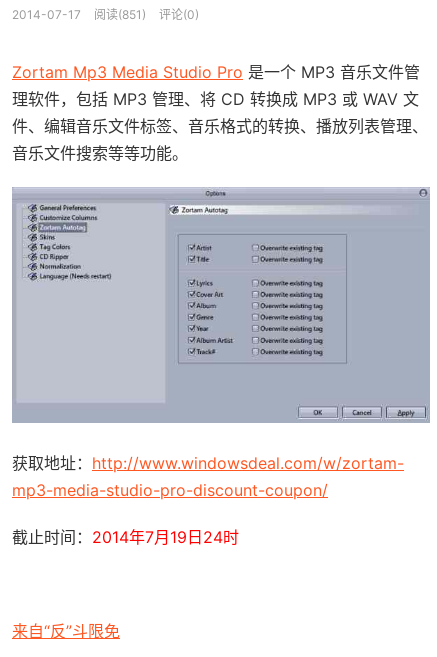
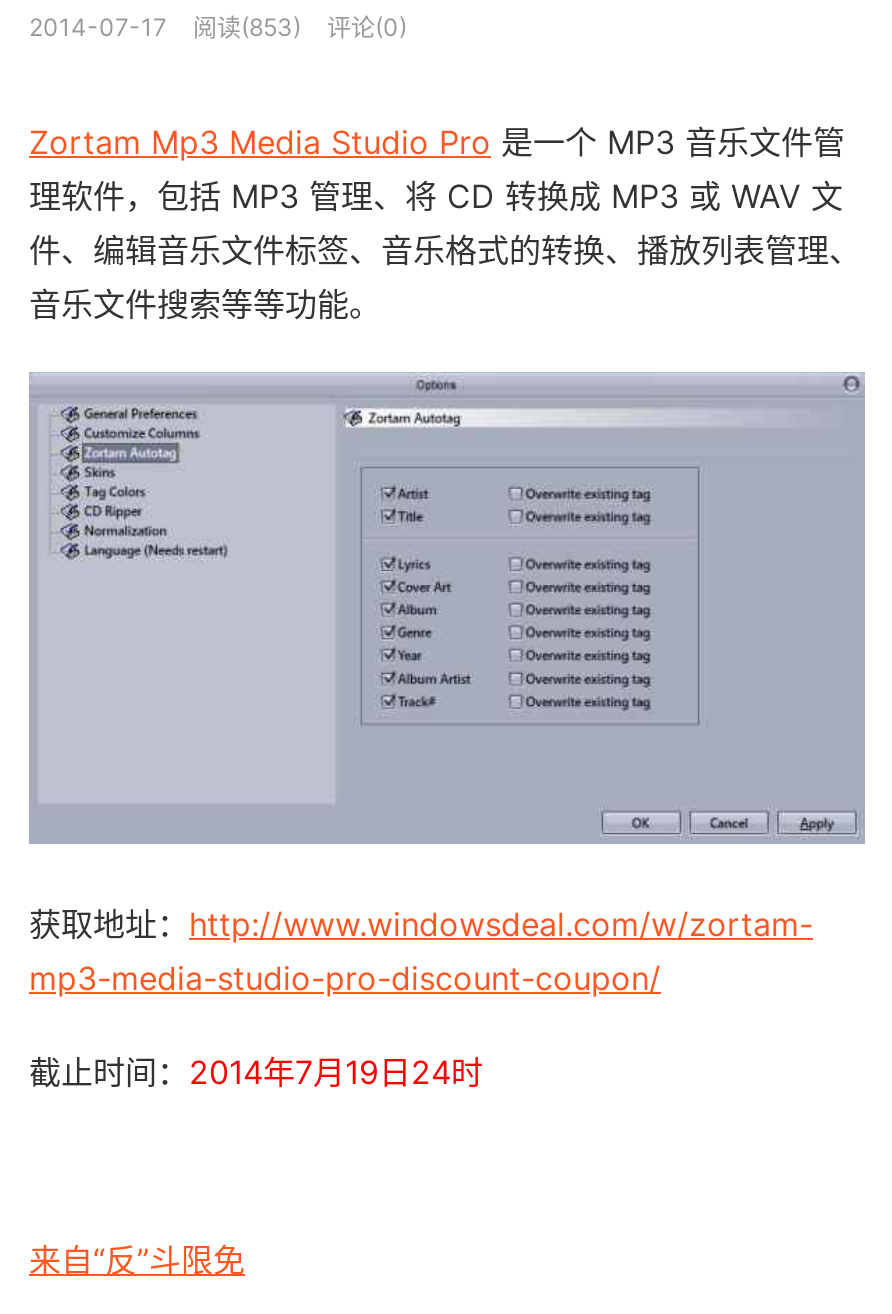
[12,7,199,22] 2014-07-17 阅读(851) 评论(0) -> [29,12,407,42] 2014-07-17 阅读(853) 评论(0)

